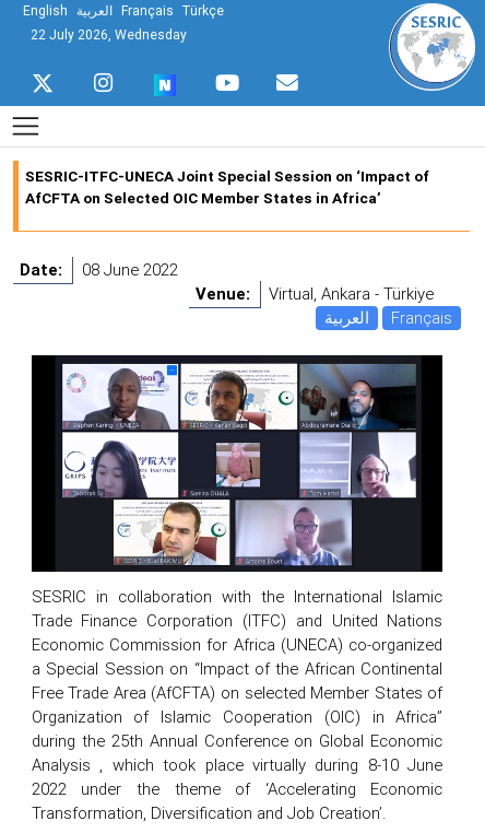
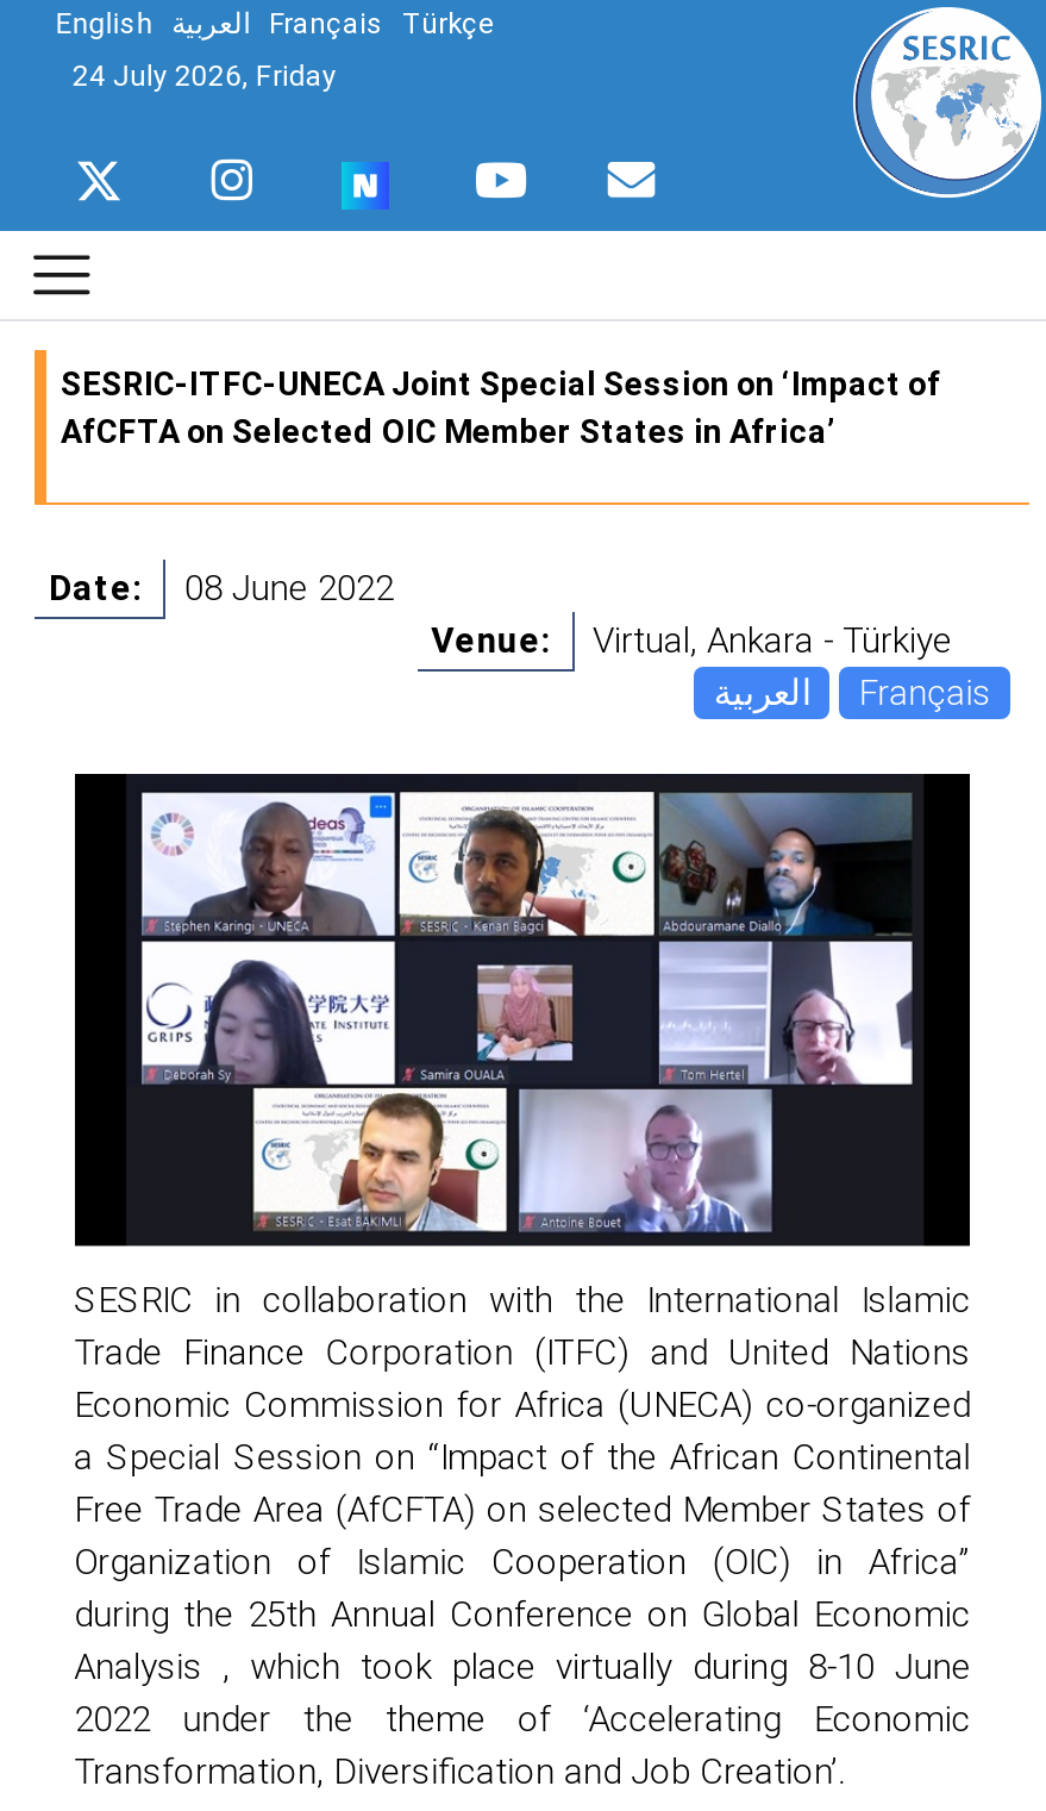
[30,26,187,43] 22 July 2026, Wednesday -> [72,57,336,93] 24 July 2026, Friday

